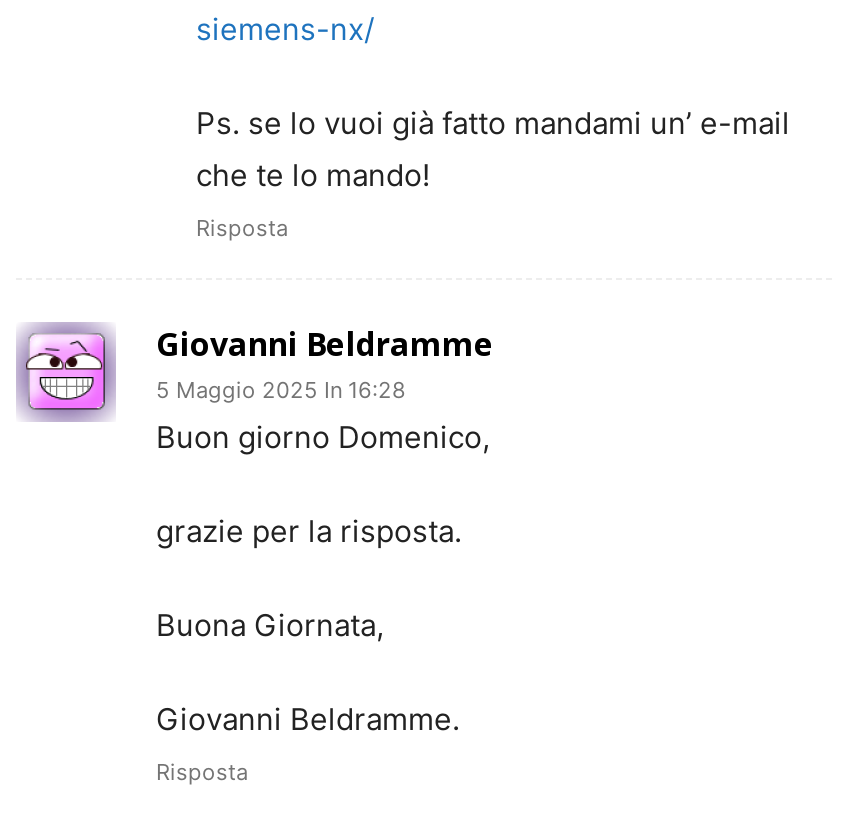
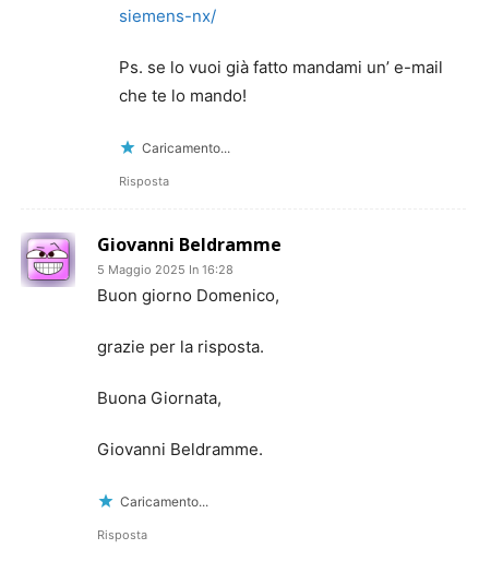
none -> [142,140,230,156] Caricamento...
none -> [120,494,208,510] Caricamento...

